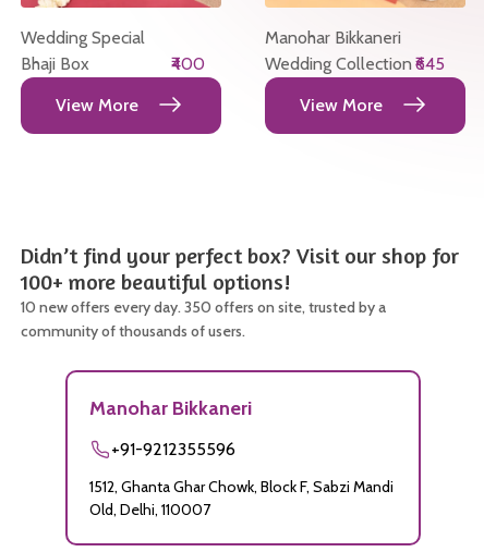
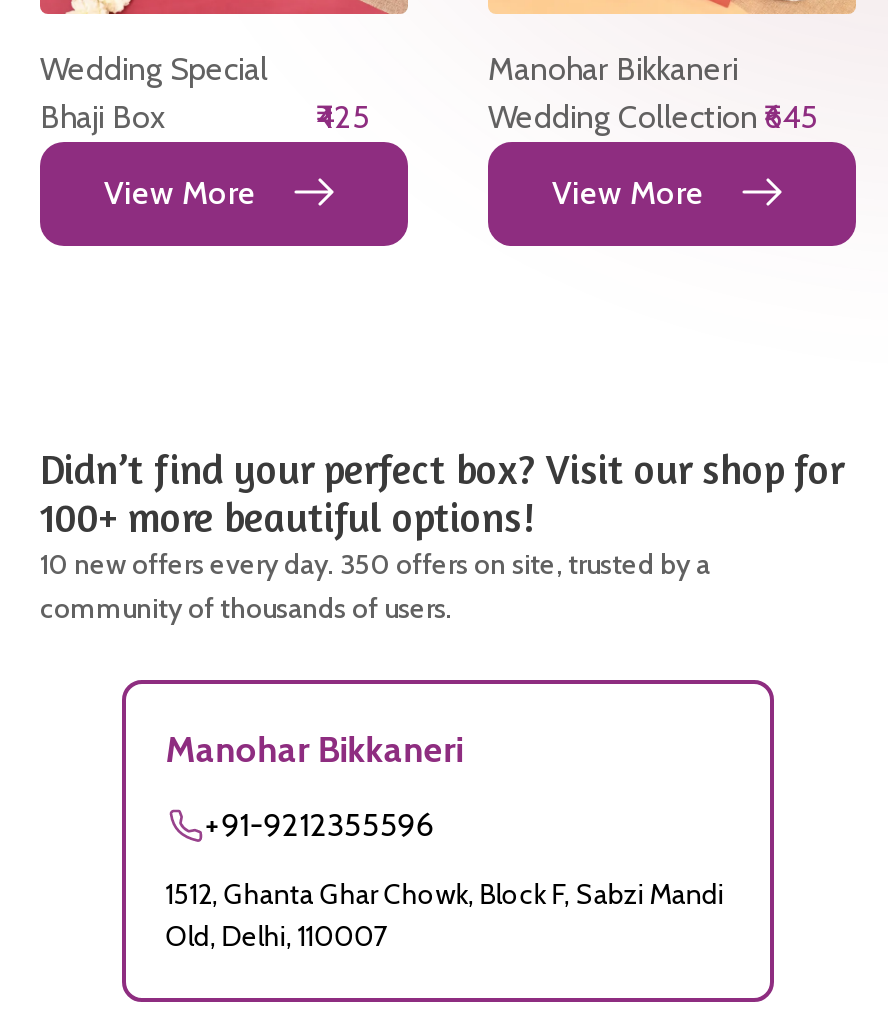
[171,53,205,74] ₹400 -> [316,97,370,135] ₹425

